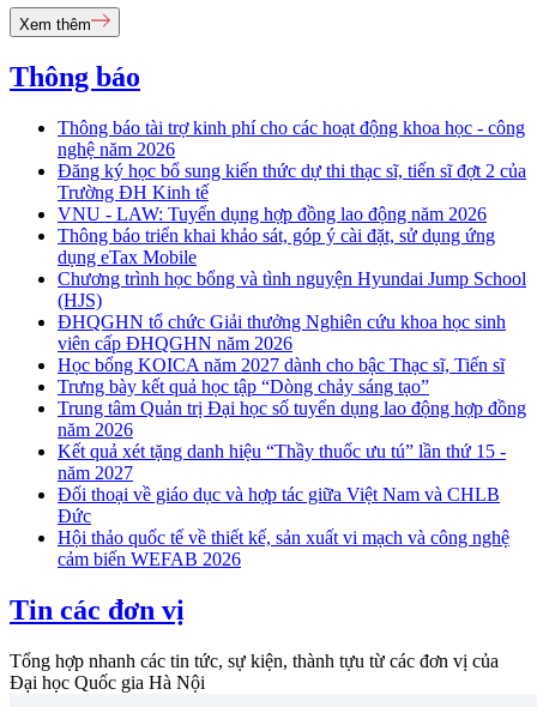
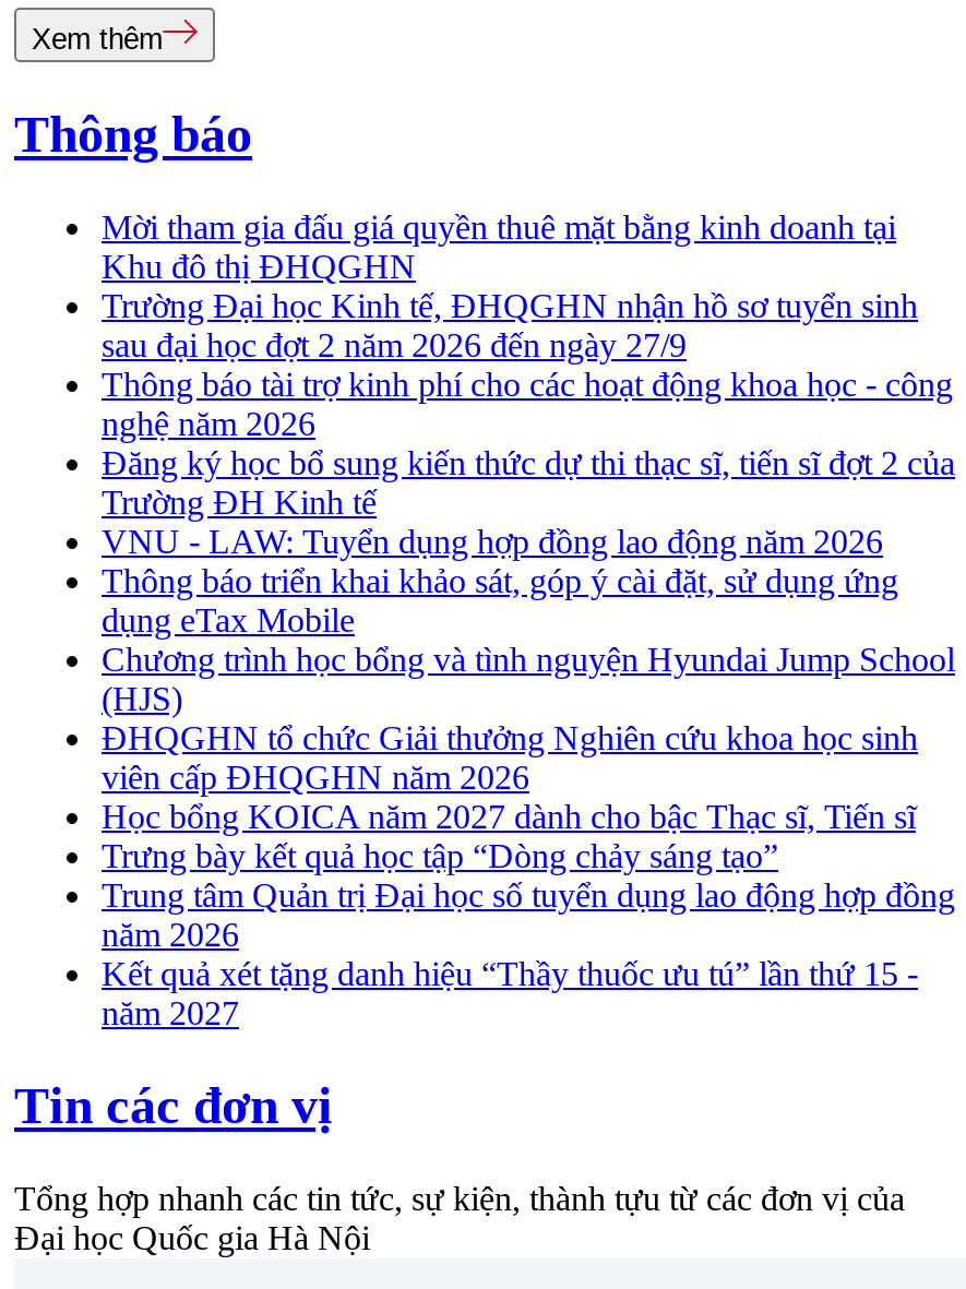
none -> [102,209,918,364] Mời tham gia đấu giá quyền thuê mặt bằng kinh doanh tại | Khu đô thị ĐHQGHN | Trường Đại học Kinh tế, ĐHQGHN nhận hồ sơ tuyển sinh | sau đại học đợt 2 năm 2026 đến ngày 27/9
moved [58,118,526,483] -> [102,366,955,1032]: Thông báo tài trợ kinh phí cho các hoạt động khoa học - công | nghệ năm 2026 | Đăng ký học bổ sung kiến thức dự thi thạc sĩ, tiến sĩ đợt 2 của | ... | Kết quả xét tặng danh hiệu “Thầy thuốc ưu tú” lần thứ 15 - | năm 2027
[58,484,509,569] Đối thoại về giáo dục và hợp tác giữa Việt Nam và CHLB | Đức | Hội thảo quốc tế về thiết kế, sản xuất vi mạch và công nghệ | cảm biến WEFAB 2026 -> none

